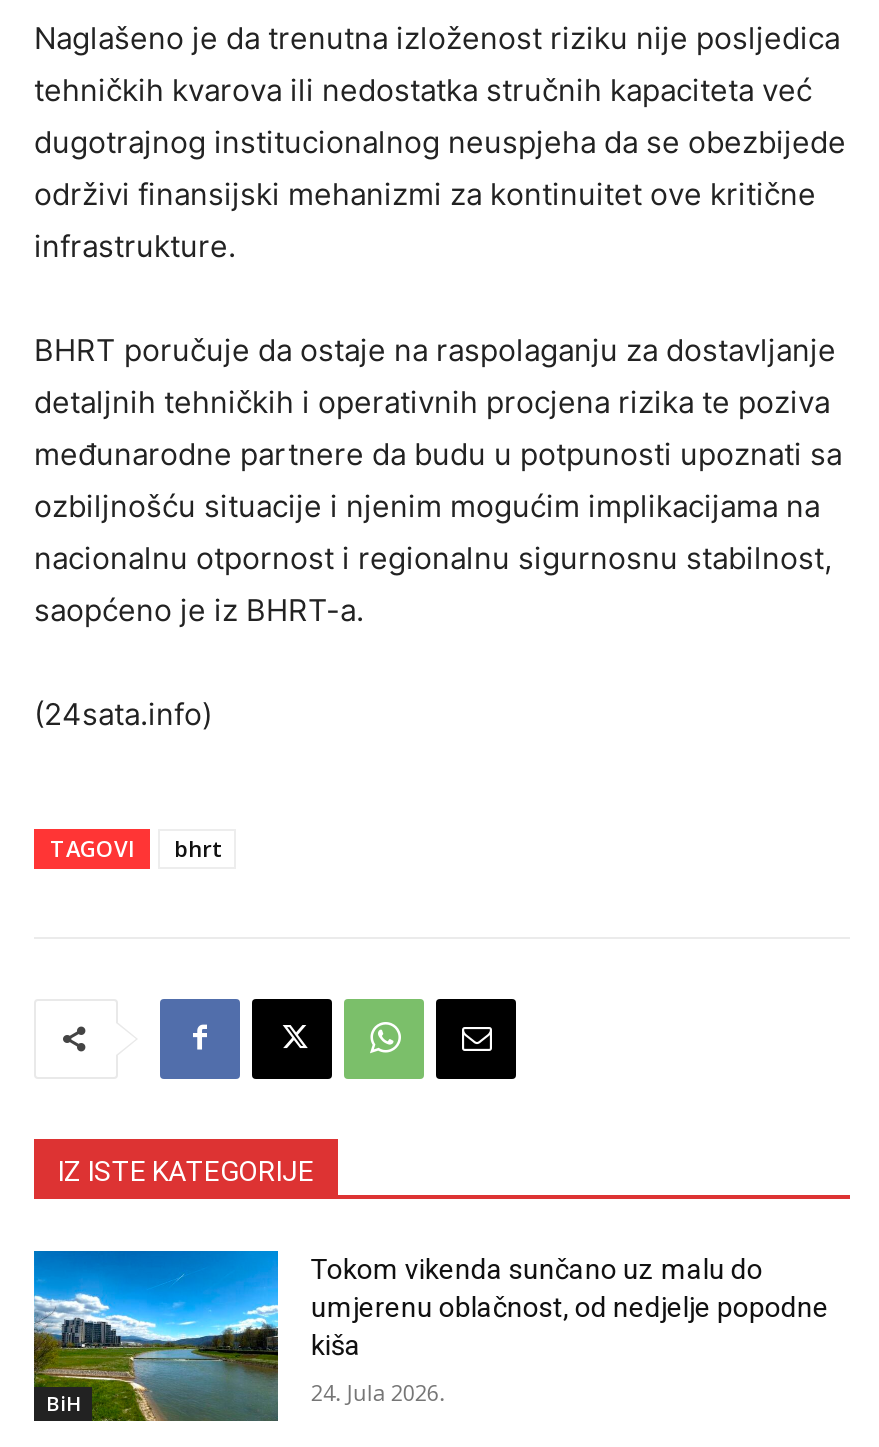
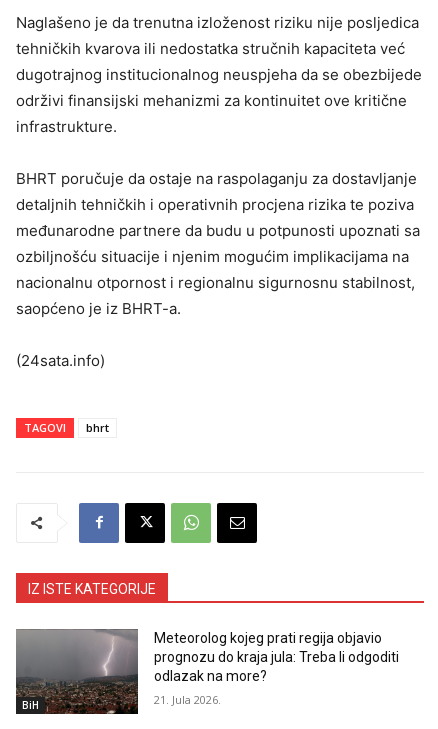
[32,1249,829,1423] [image] | Tokom vikenda sunčano uz malu do | umjerenu oblačnost, od nedjelje popodne | kiša -> [15,628,399,714] [image] | Meteorolog kojeg prati regija objavio | prognozu do kraja jula: Treba li odgoditi | odlazak na more?
[311,1376,445,1406] 24. Jula 2026. -> [154,692,221,707] 21. Jula 2026.

